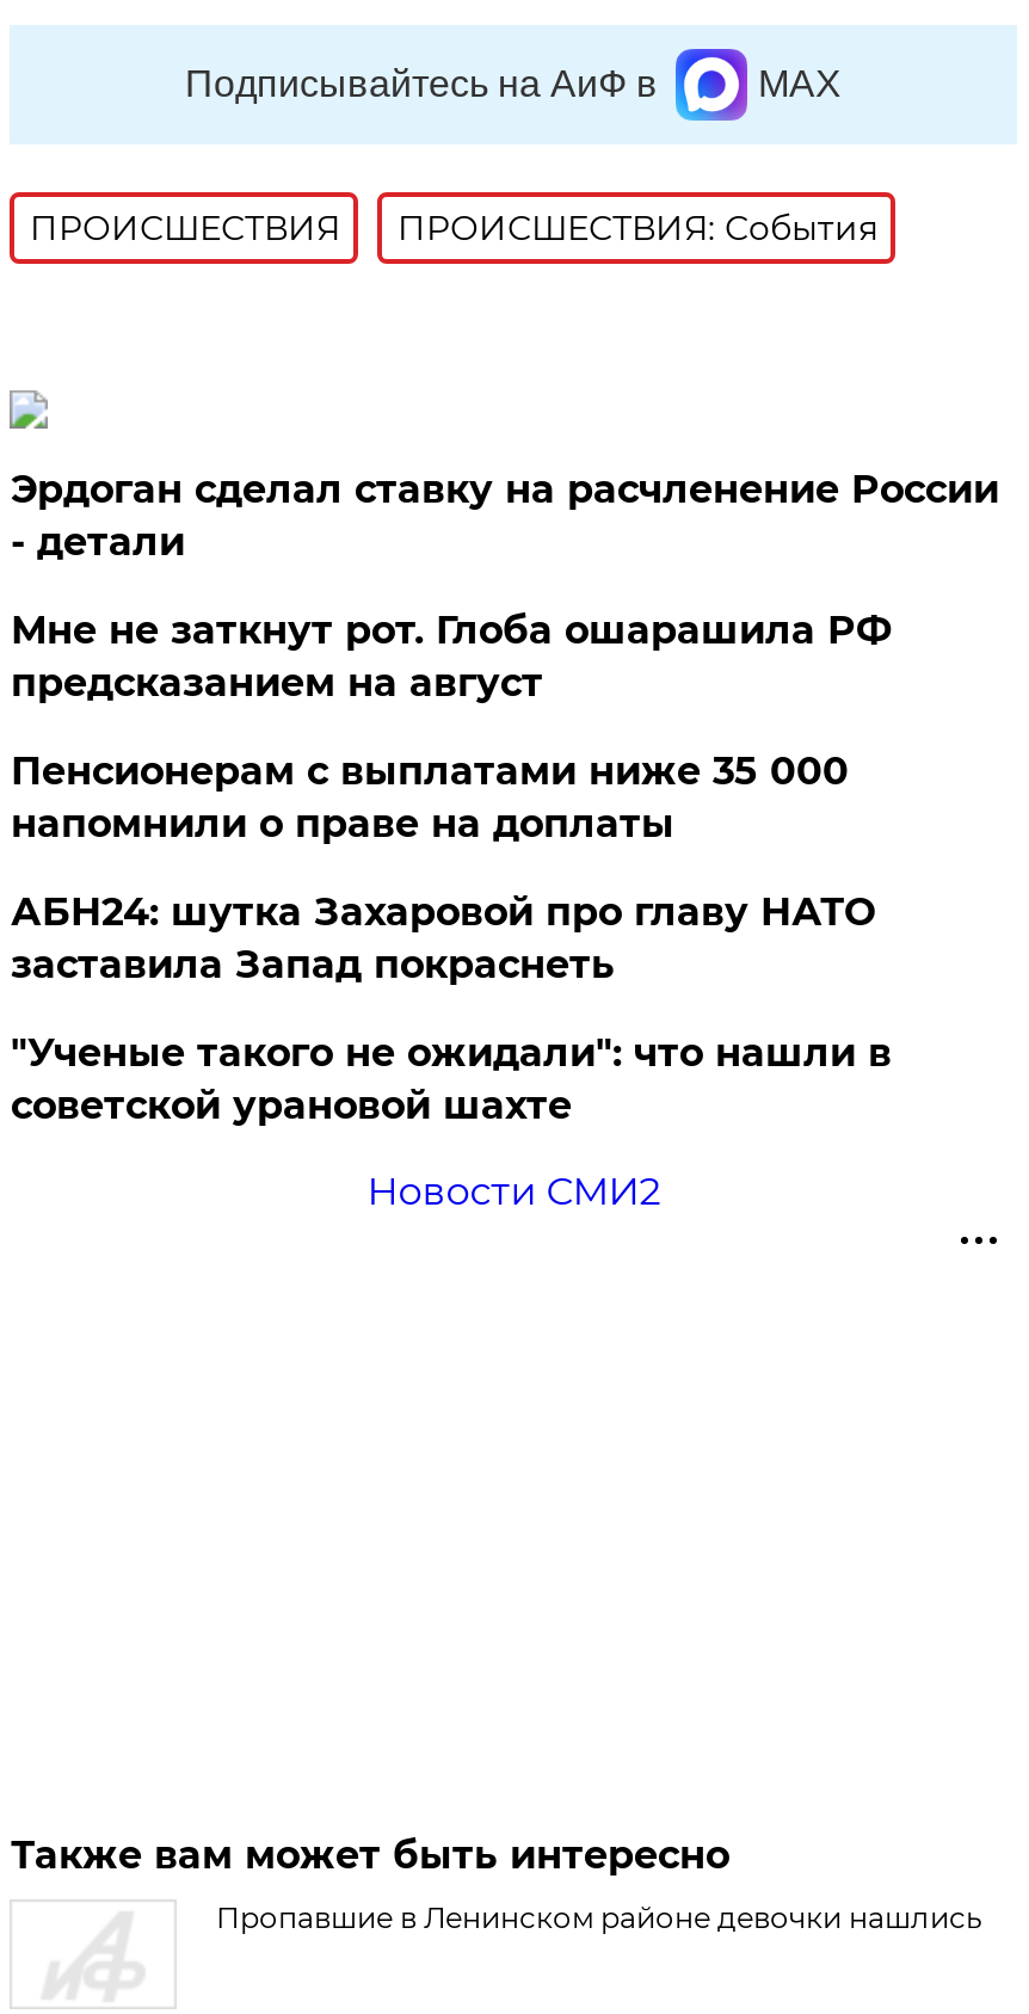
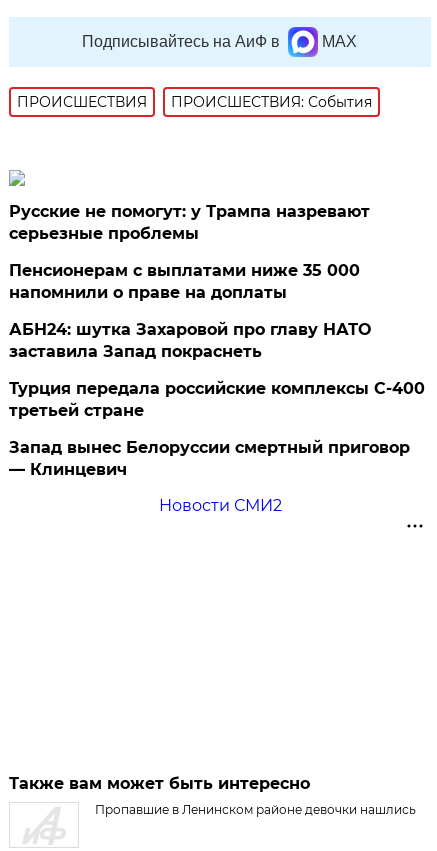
[11,467,999,706] Эрдоган сделал ставку на расчленение России | - детали | Мне не заткнут рот. Глоба ошарашила РФ | предсказанием на август -> [9,202,370,243] Русские не помогут: у Трампа назревают | серьезные проблемы
moved [11,749,875,987] -> [9,261,371,361]: Пенсионерам с выплатами ниже 35 000 | напомнили о праве на доплаты | АБН24: шутка Захаровой про главу НАТО | заставила Запад покраснеть
[11,1030,891,1128] "Ученые такого не ожидали": что нашли в | советской урановой шахте -> [9,379,425,479] Турция передала российские комплексы С-400 | третьей стране | Запад вынес Белоруссии смертный приговор | — Клинцевич

